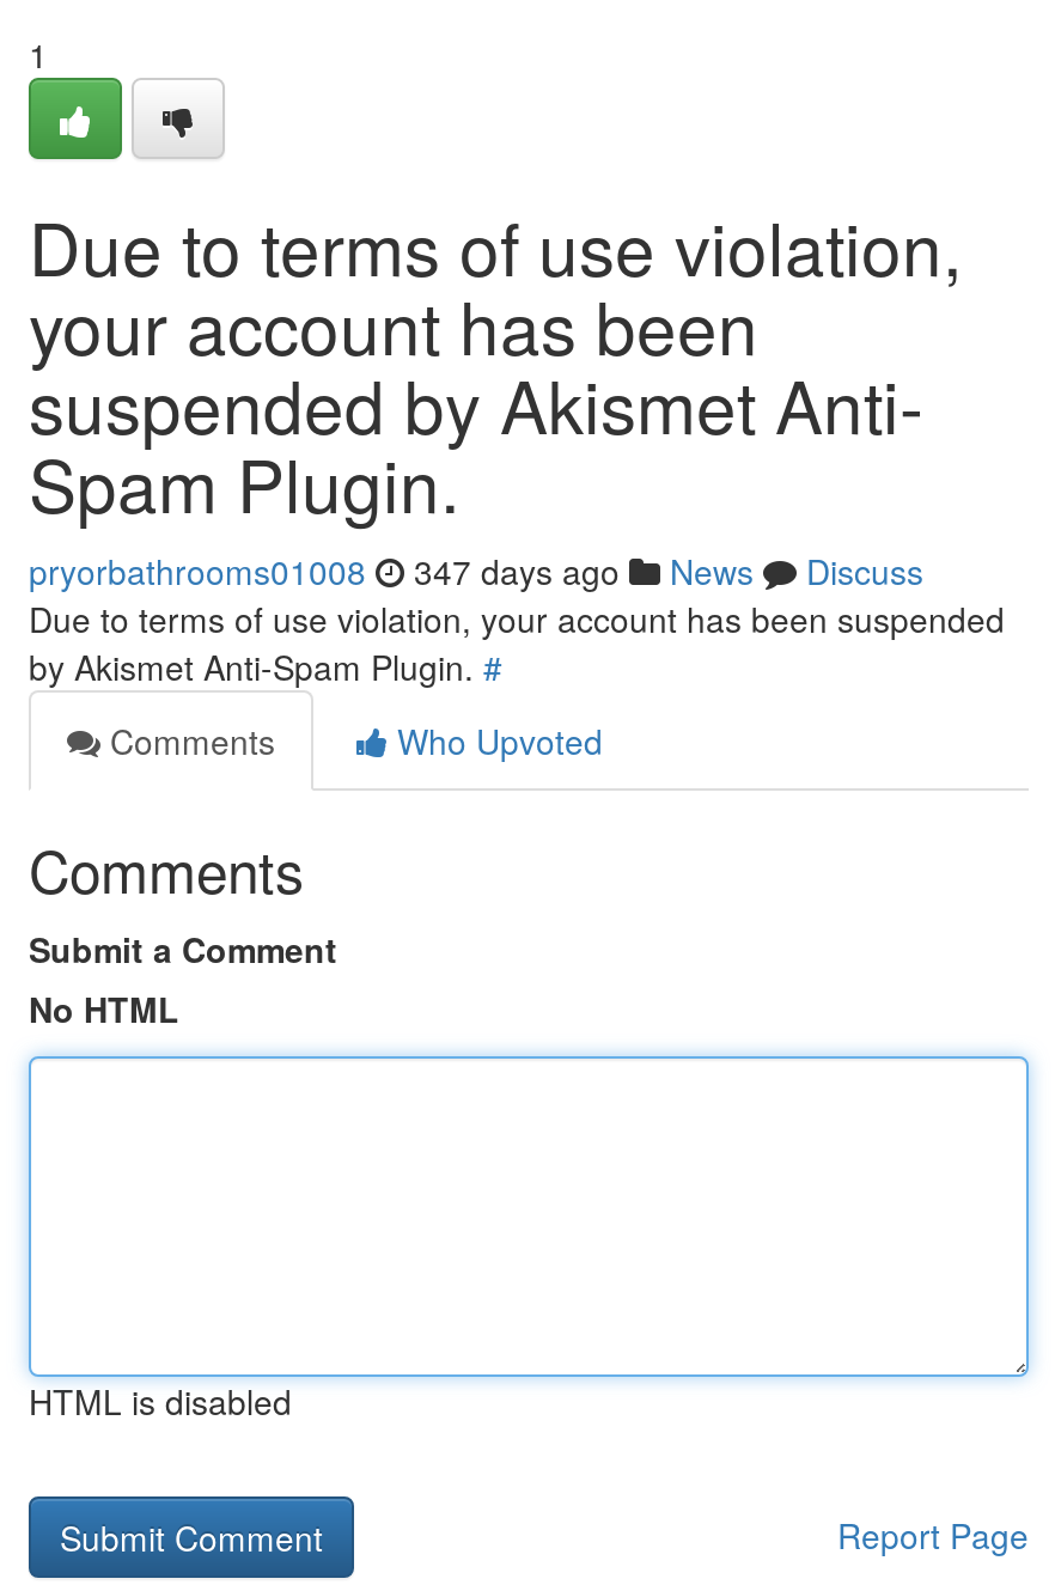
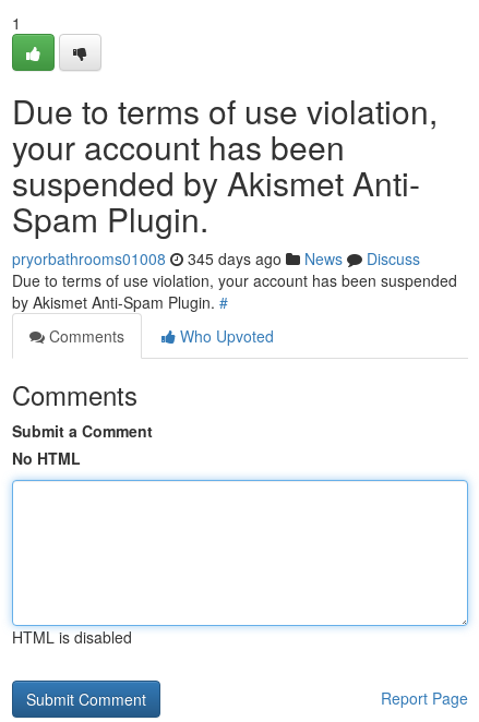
[29,547,923,595] pryorbathrooms01008 347 days ago News Discuss -> [12,248,420,269] pryorbathrooms01008 345 days ago News Discuss

